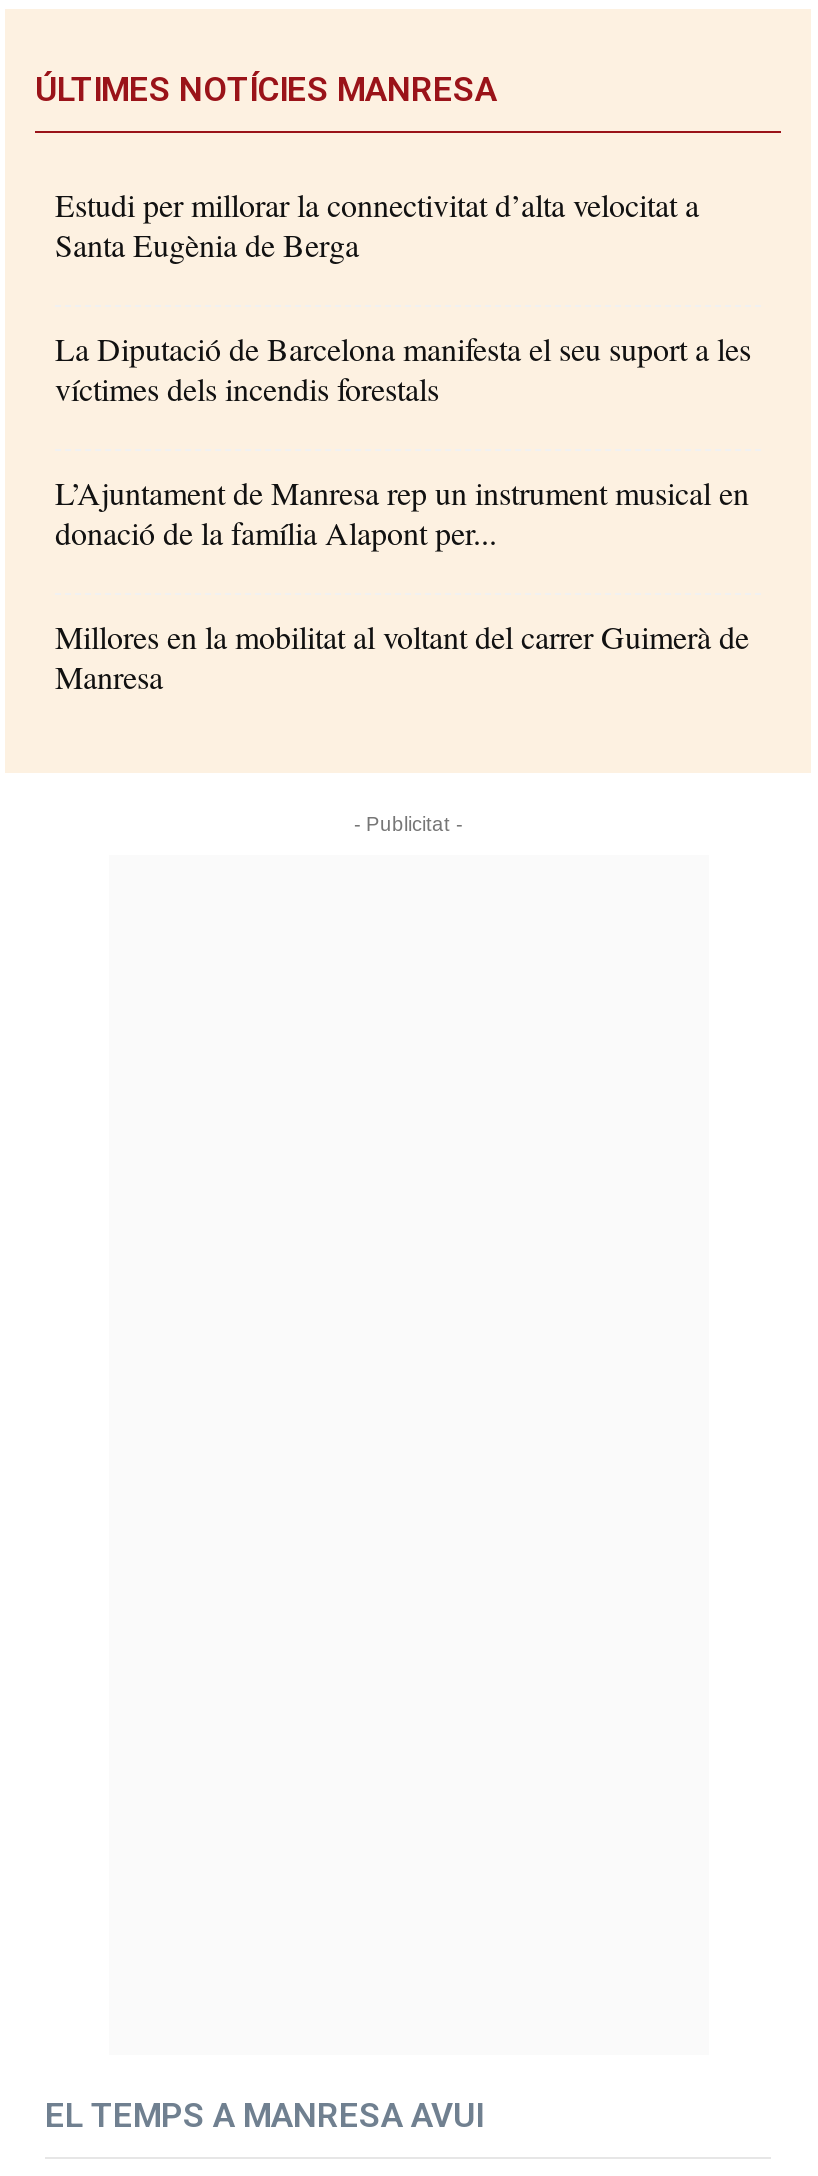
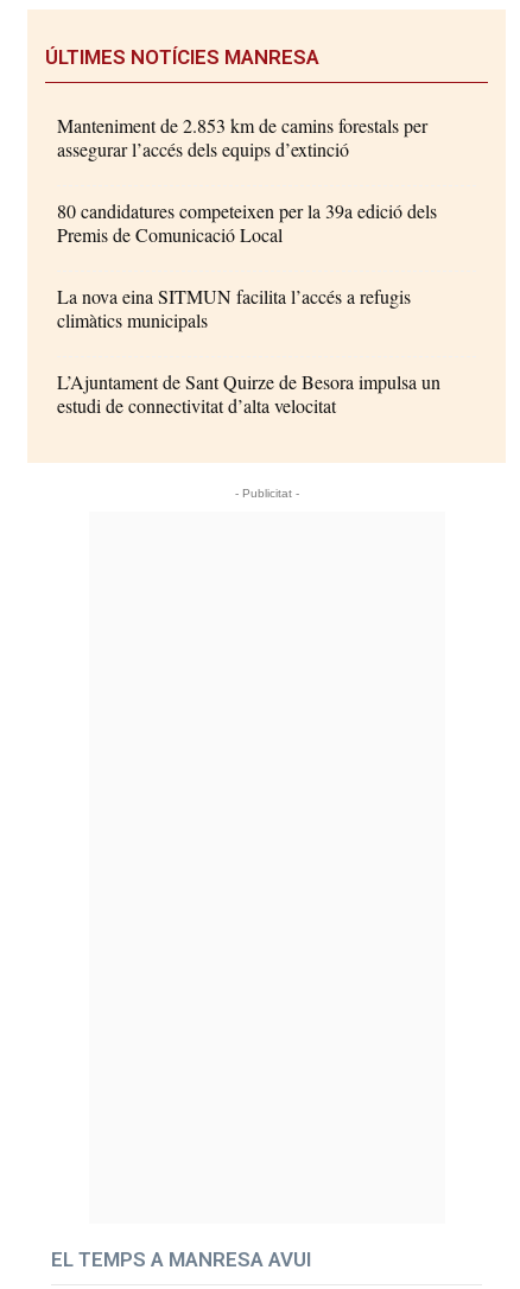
[55,182,699,264] Estudi per millorar la connectivitat d’alta velocitat a | Santa Eugènia de Berga -> [57,112,427,161] Manteniment de 2.853 km de camins forestals per | assegurar l’accés dels equips d’extinció
[55,326,751,408] La Diputació de Barcelona manifesta el seu suport a les | víctimes dels incendis forestals -> [57,198,437,246] 80 candidatures competeixen per la 39a edició dels | Premis de Comunicació Local
[55,470,749,552] L’Ajuntament de Manresa rep un instrument musical en | donació de la família Alapont per... -> [57,283,411,332] La nova eina SITMUN facilita l’accés a refugis | climàtics municipals
[55,614,749,696] Millores en la mobilitat al voltant del carrer Guimerà de | Manresa -> [57,369,440,417] L’Ajuntament de Sant Quirze de Besora impulsa un | estudi de connectivitat d’alta velocitat

